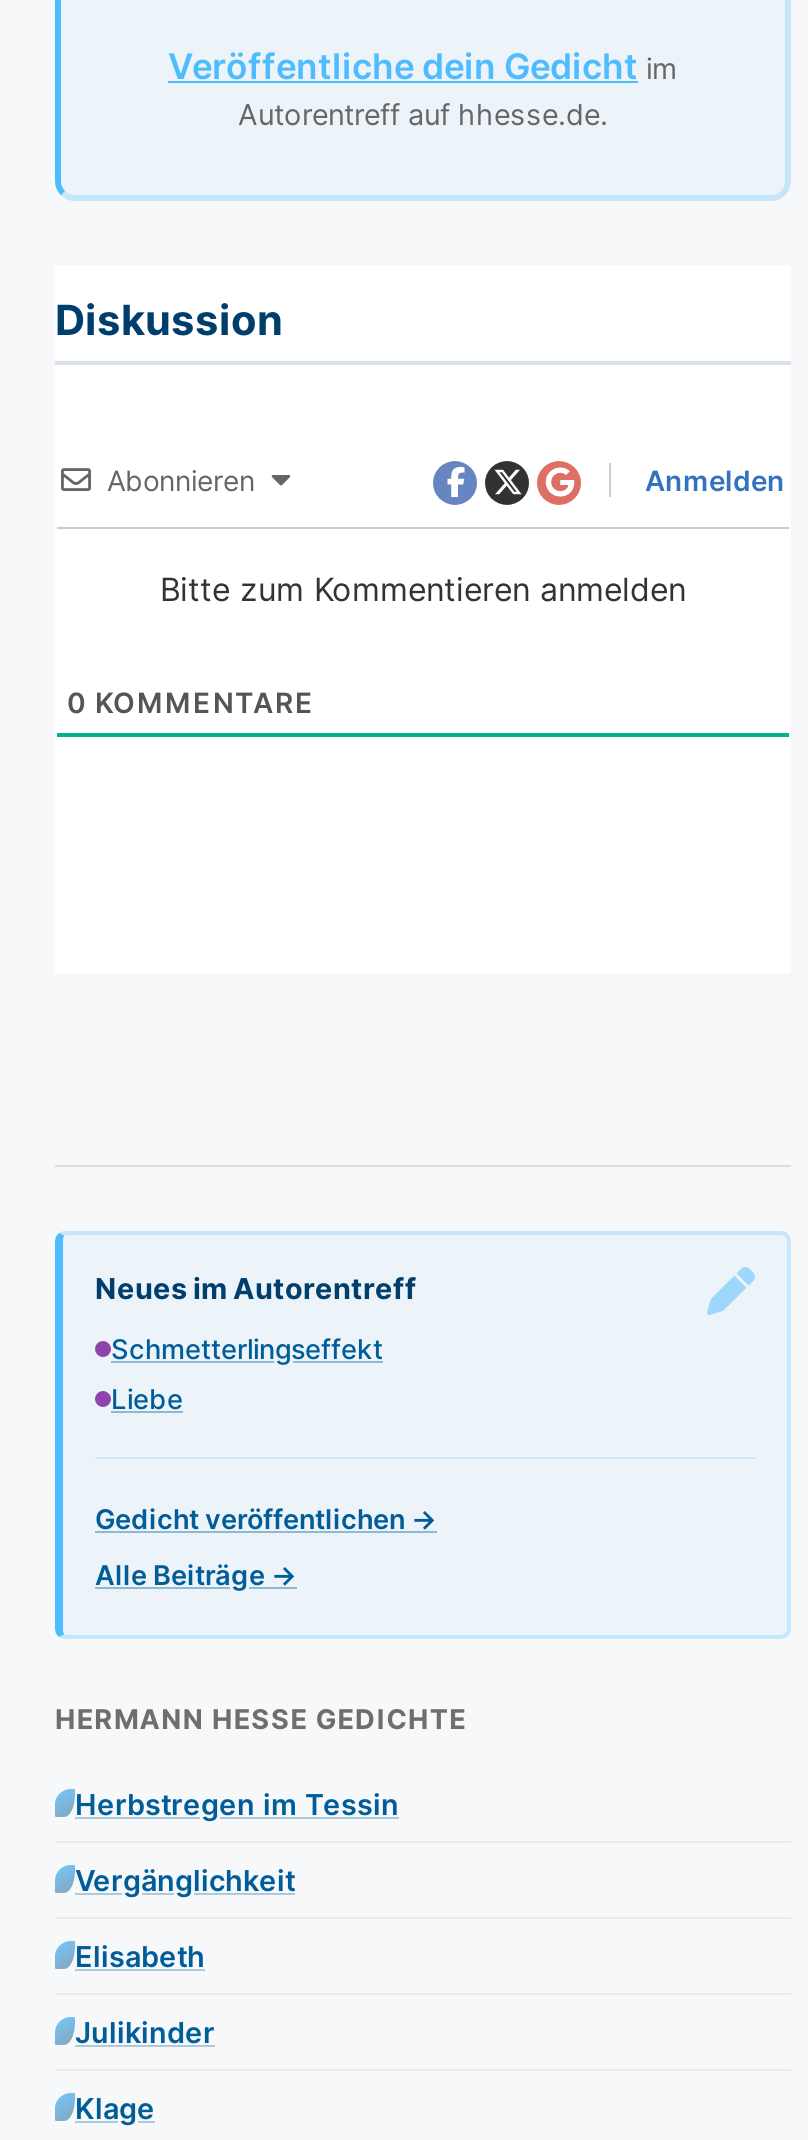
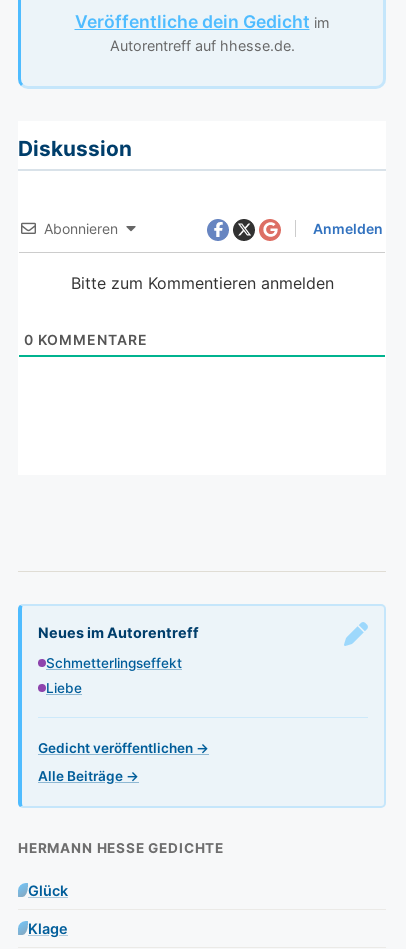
[75,1787,399,2049] Herbstregen im Tessin | Vergänglichkeit | Elisabeth | Julikinder -> [28,882,68,899] Glück

